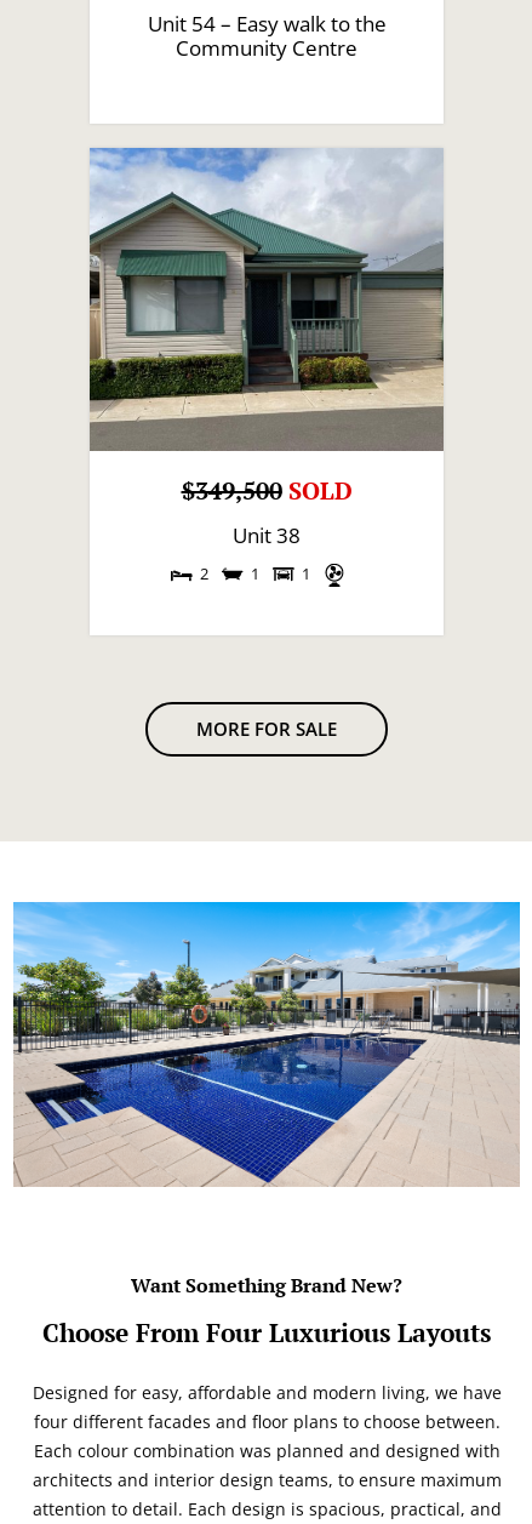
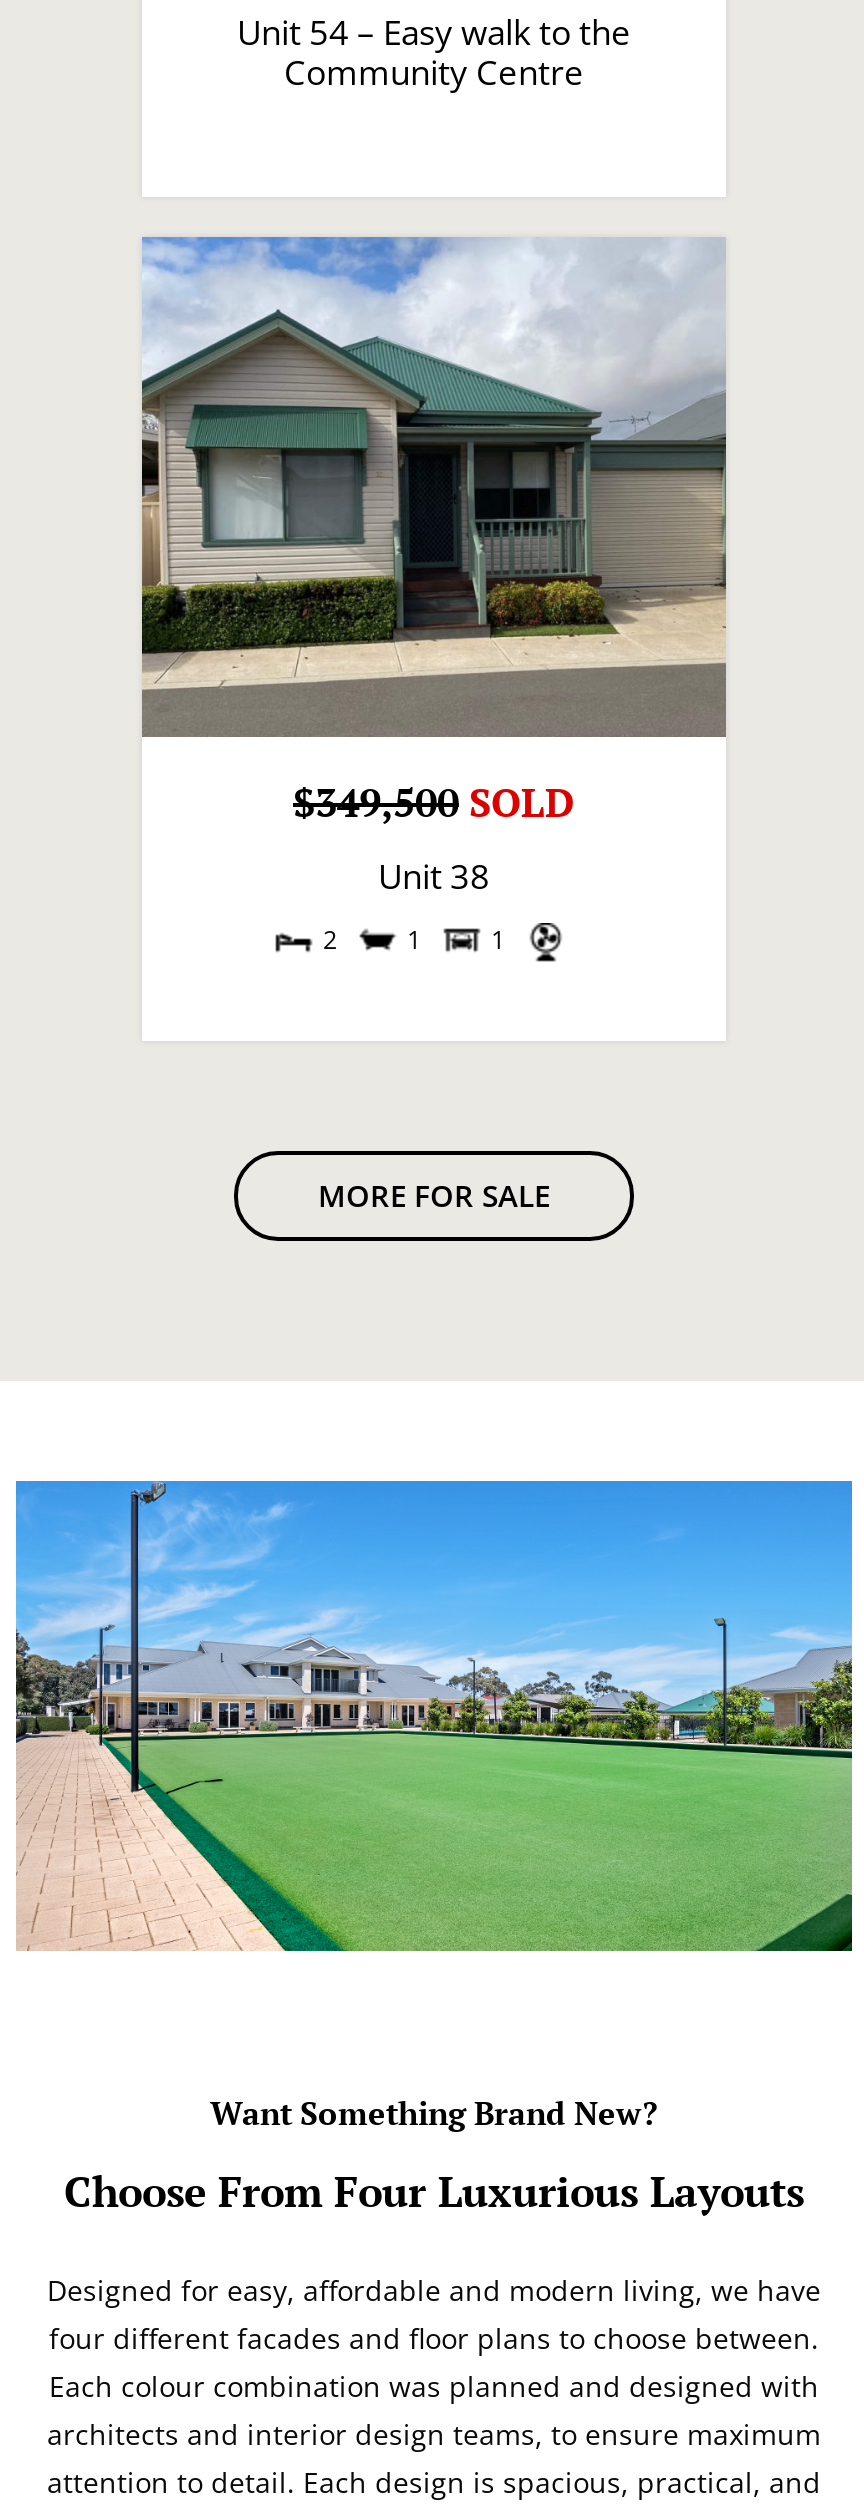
[13,902,521,1187] [image] -> [14,1481,854,1953] [image]

